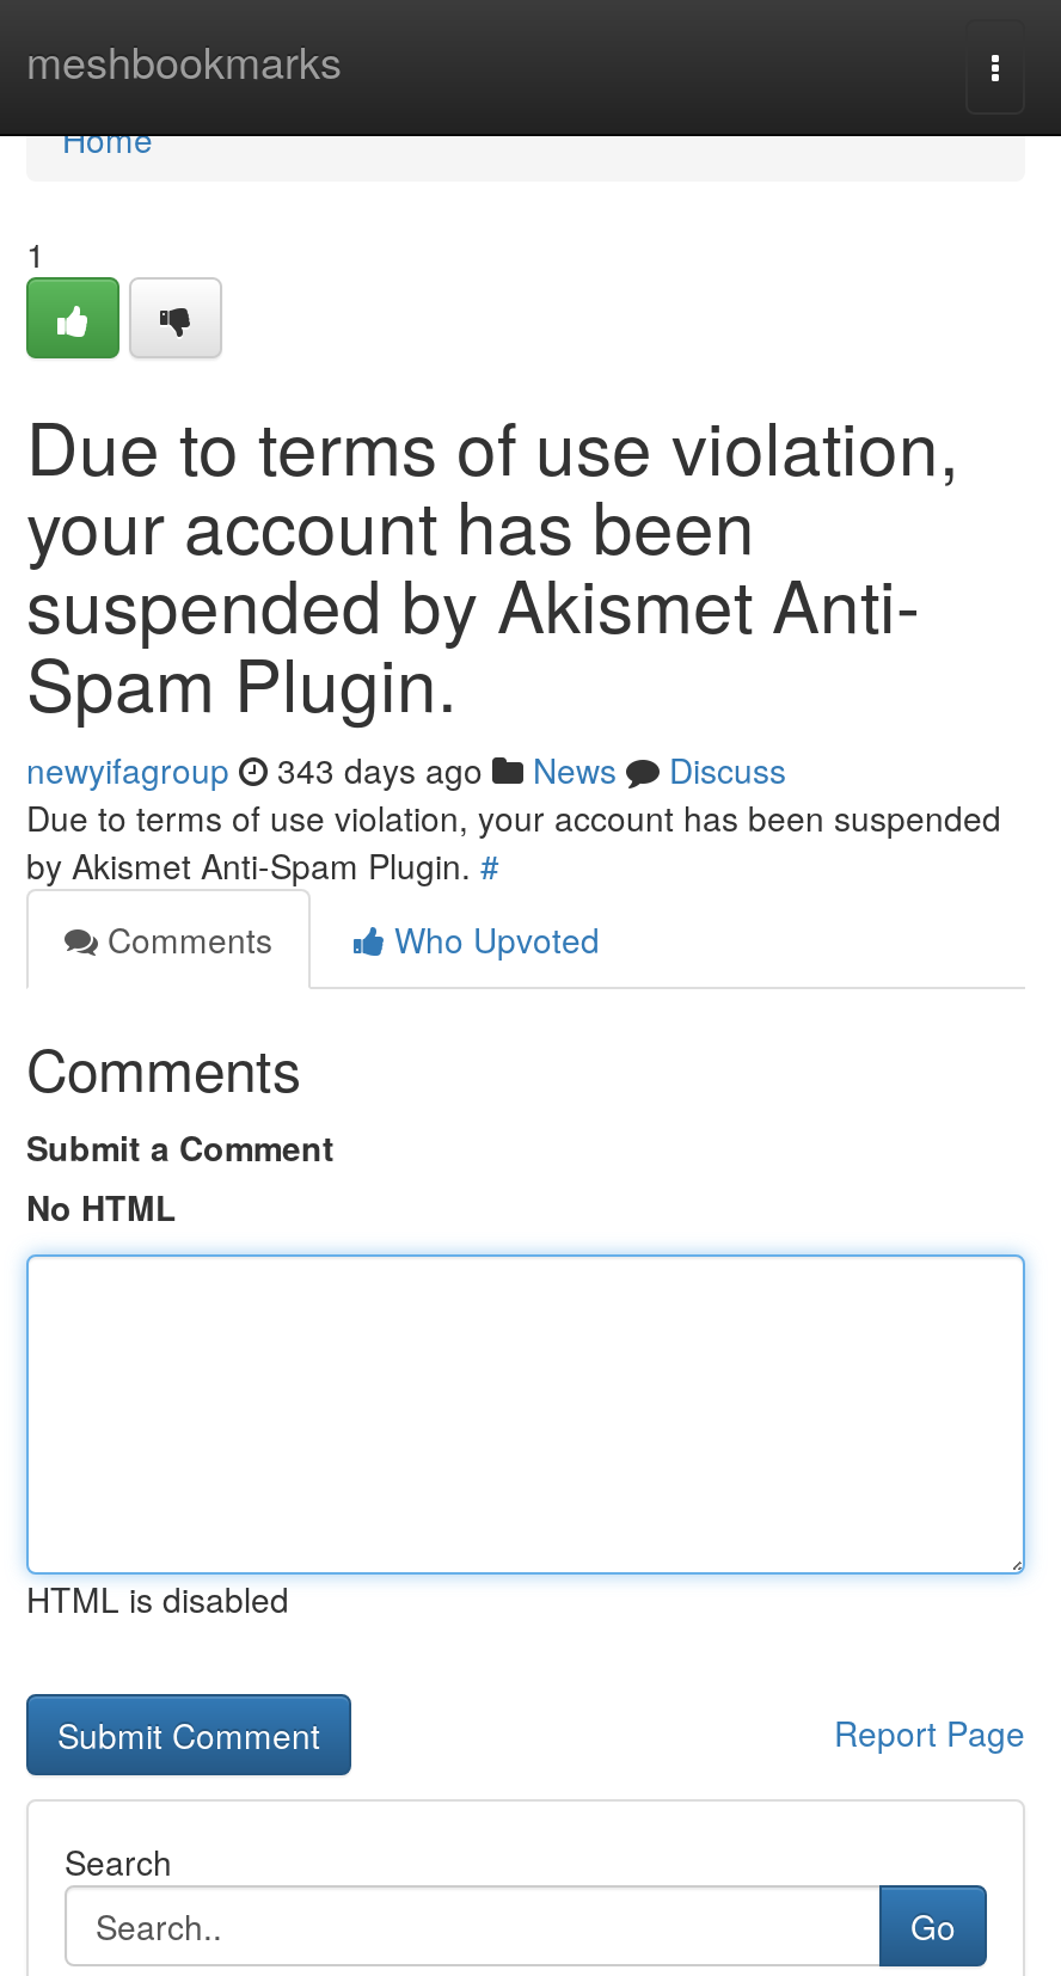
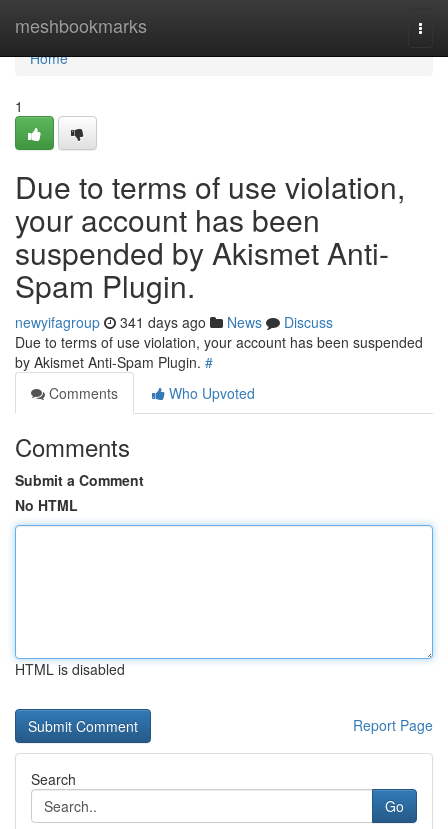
[26,745,786,793] newyifagroup 343 days ago News Discuss -> [15,312,333,332] newyifagroup 341 days ago News Discuss

